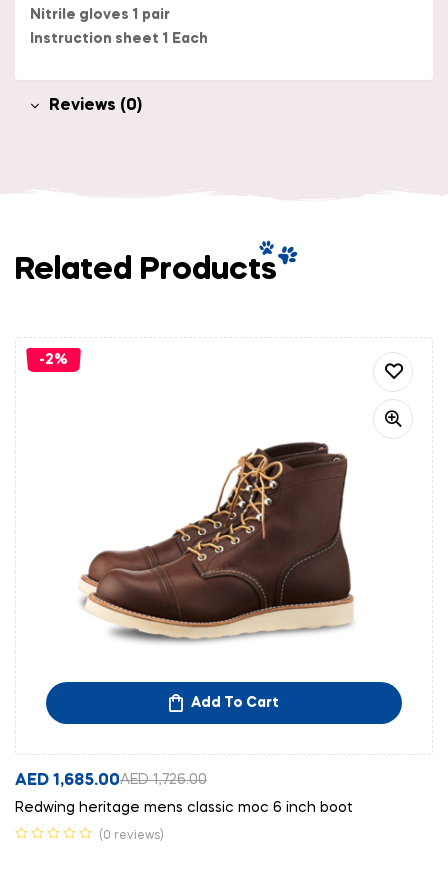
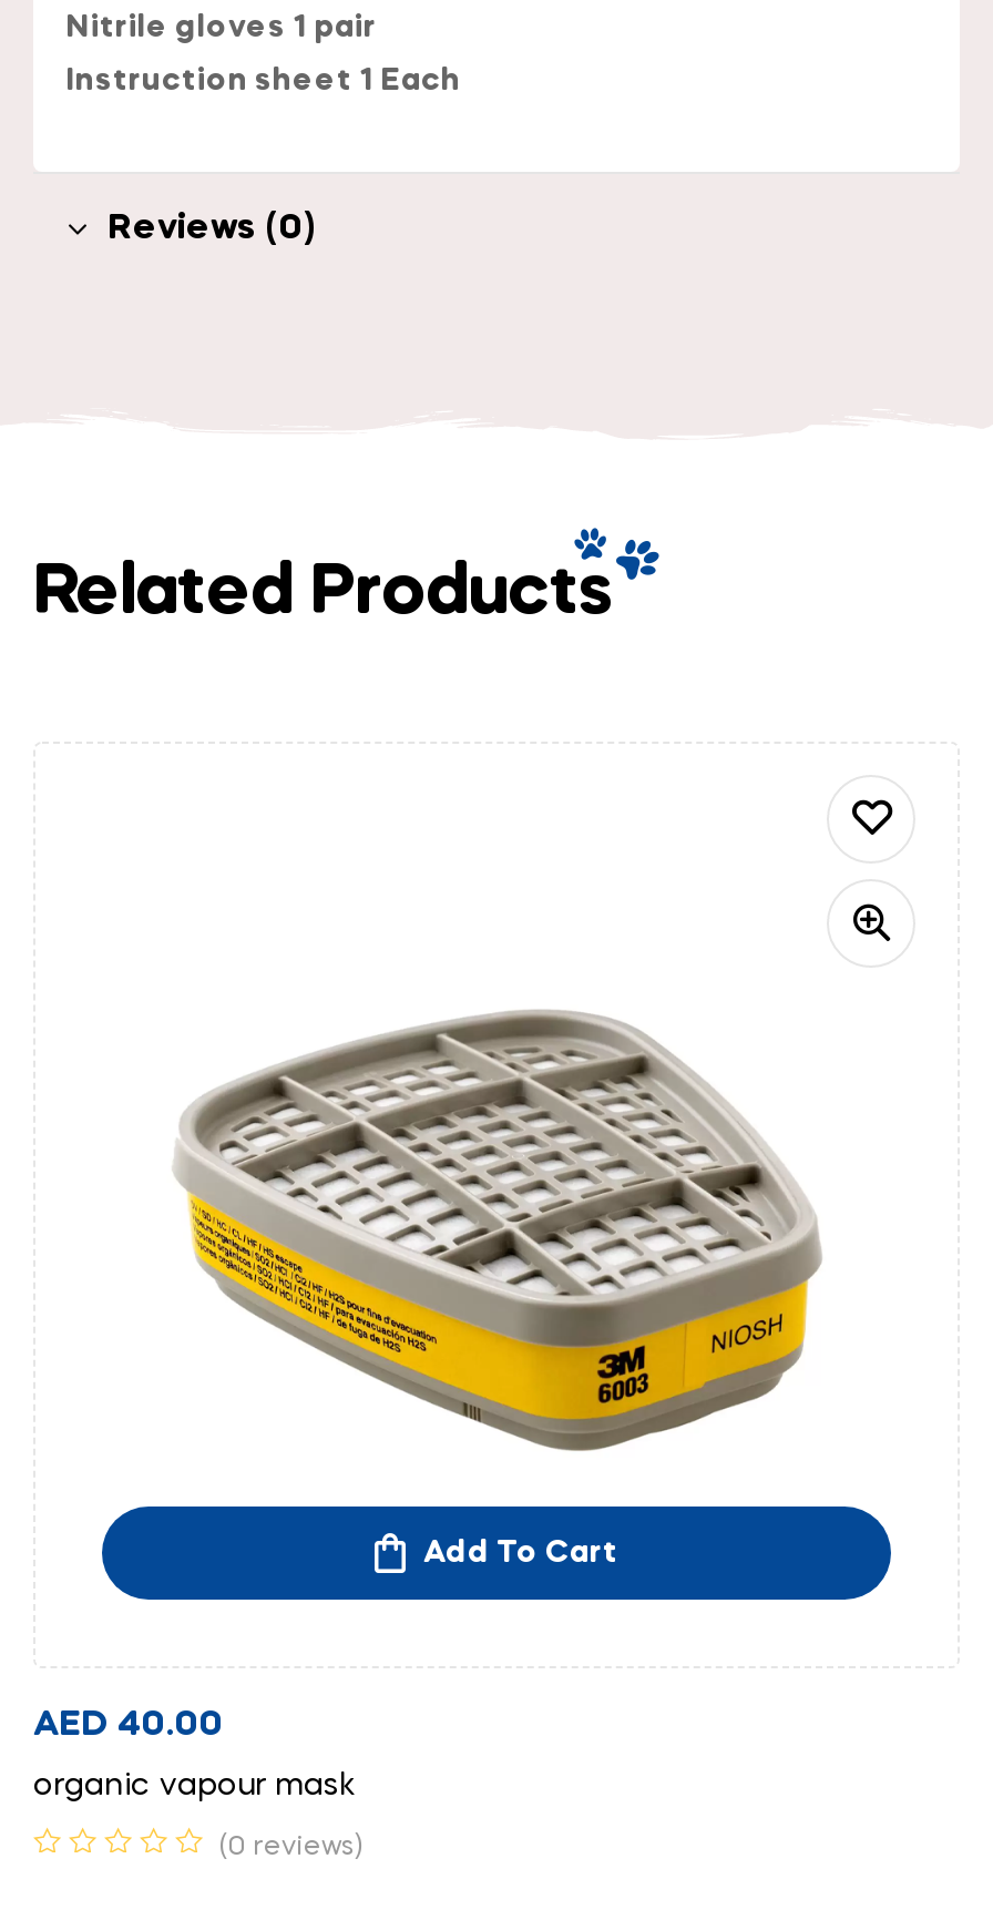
[39,353,68,367] -2% -> none
[79,441,370,657] [image] -> [173,974,822,1453] [image]
[15,773,207,789] AED1,726.00 | AED 1,685.00 -> [33,1708,224,1744] AED 40.00
[15,801,353,815] Redwing heritage mens classic moc 6 inch boot -> [33,1770,355,1801] organic vapour mask

